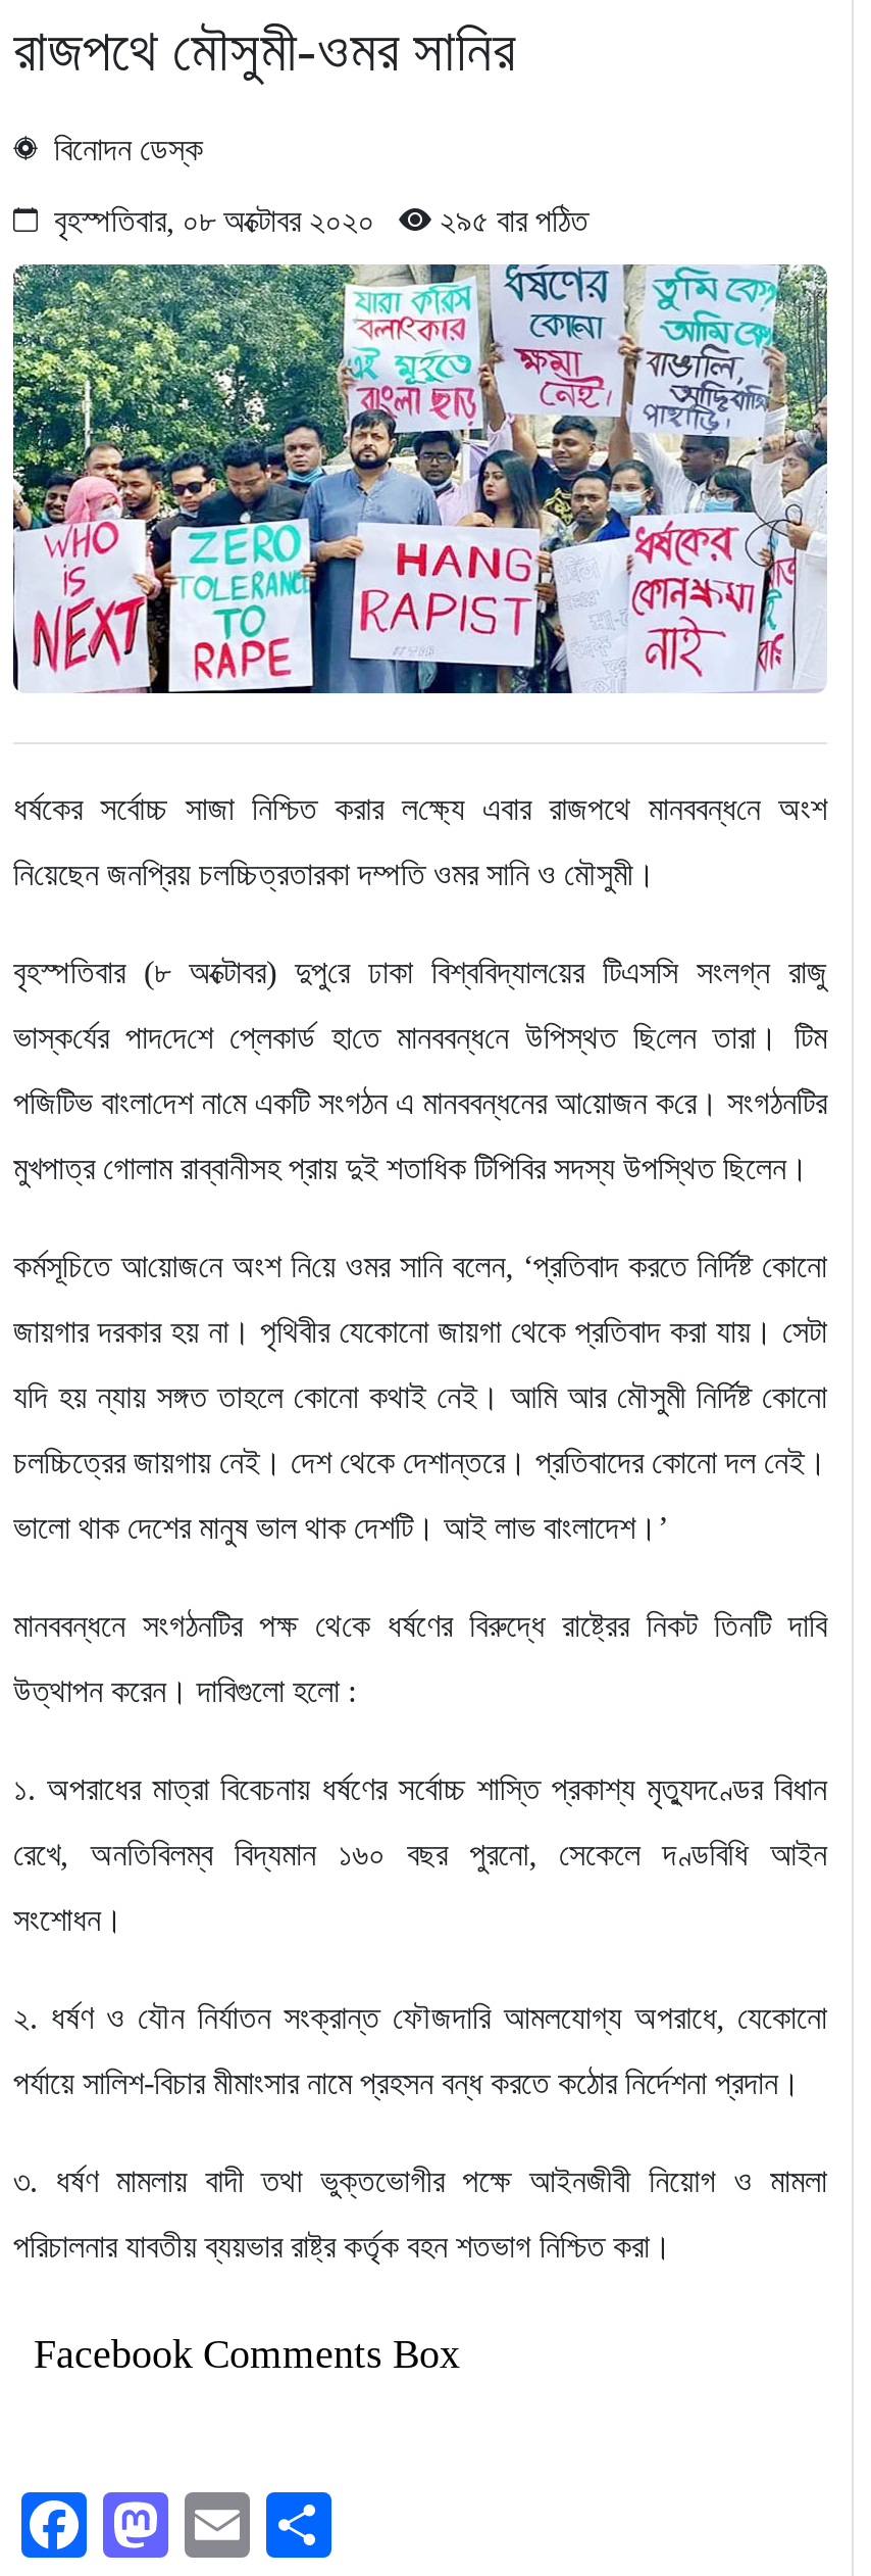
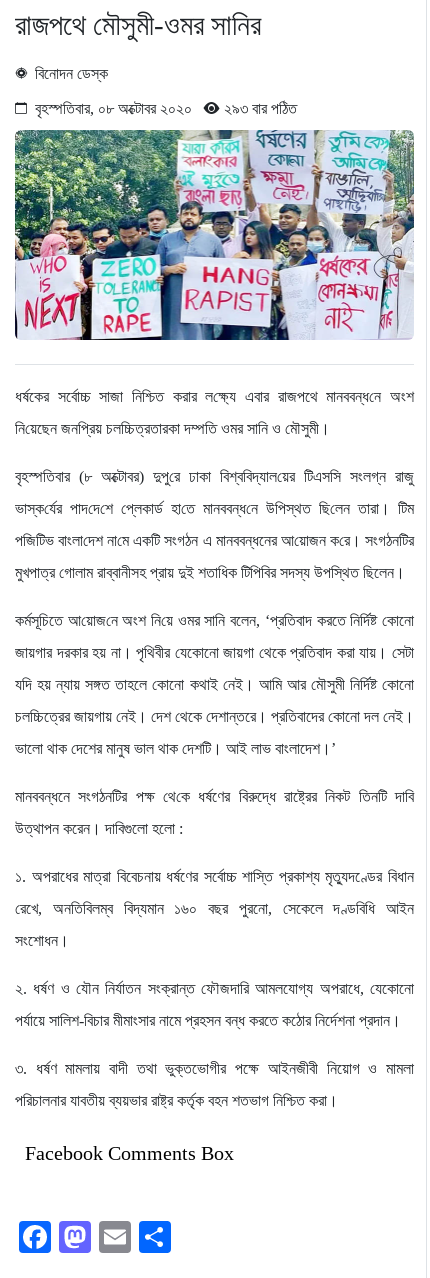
[54,204,588,239] বৃহস্পতিবার, ০৮ অক্টোবর ২০২০ ২৯৫ বার পঠিত -> [35,100,297,117] বৃহস্পতিবার, ০৮ অক্টোবর ২০২০ ২৯৩ বার পঠিত

